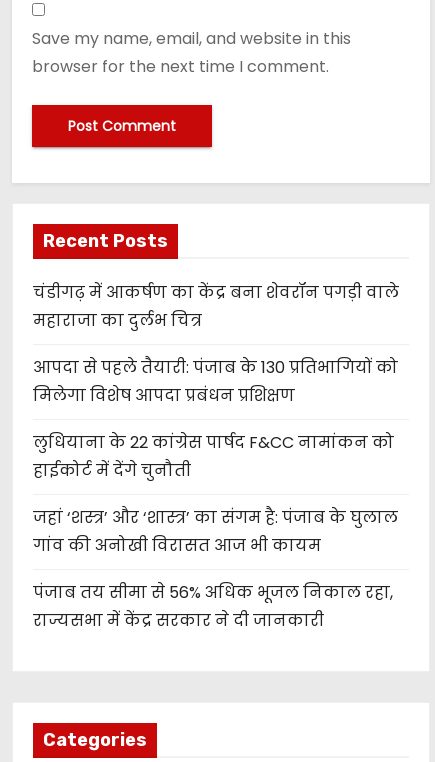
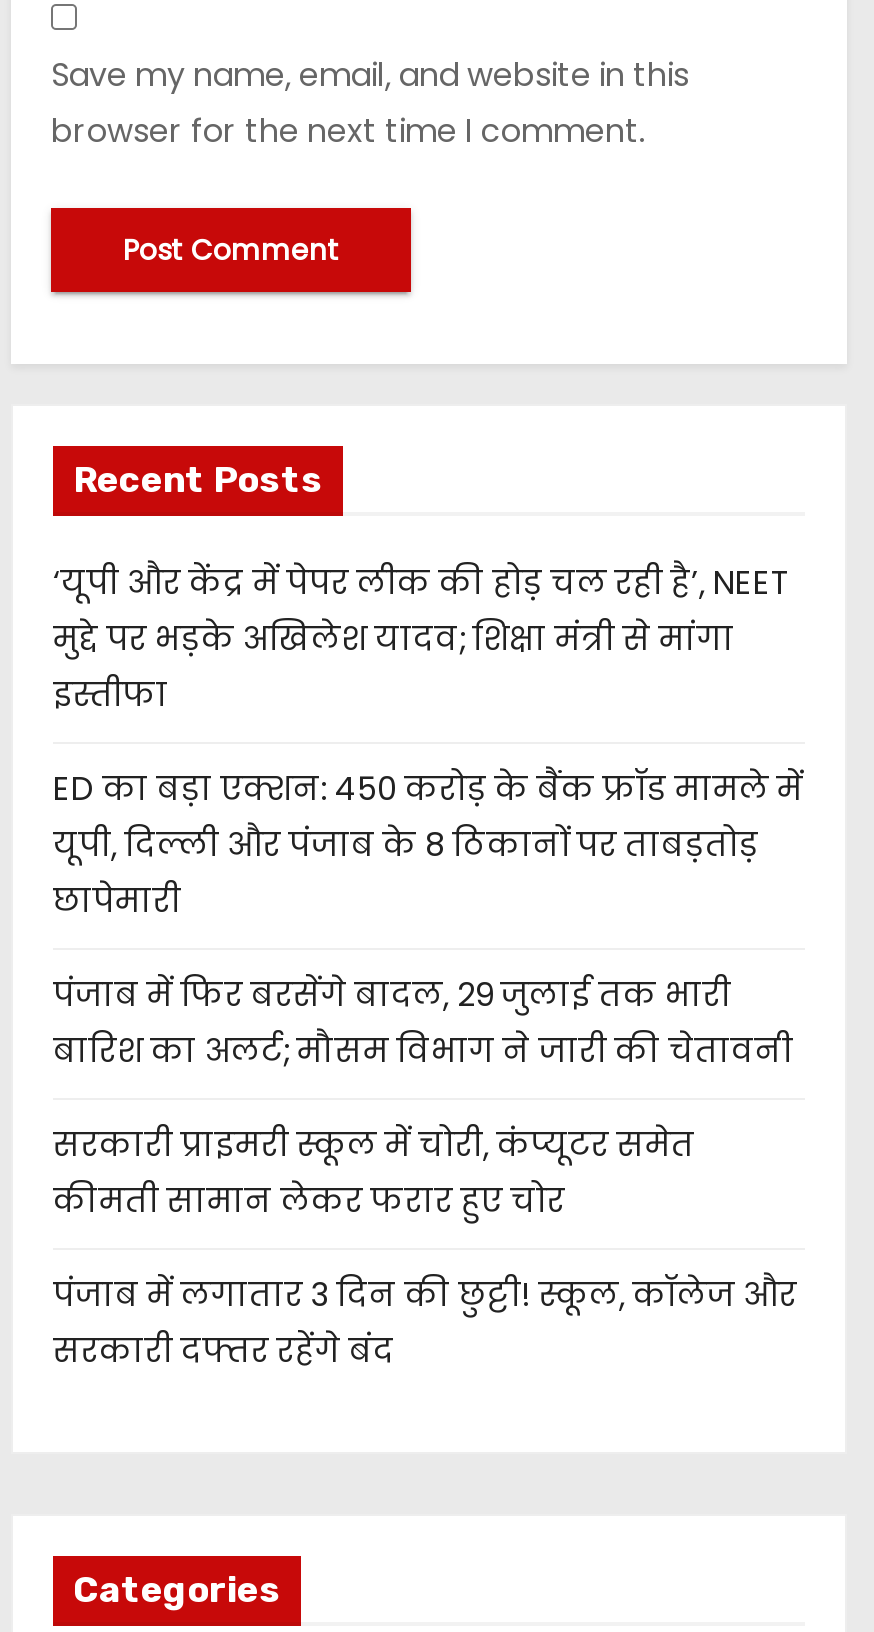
[33,281,399,332] चंडीगढ़ में आकर्षण का केंद्र बना शेवरॉन पगड़ी वाले | महाराजा का दुर्लभ चित्र -> [53,559,791,717] ‘यूपी और केंद्र में पेपर लीक की होड़ चल रही है’, NEET | मुद्दे पर भड़के अखिलेश यादव; शिक्षा मंत्री से मांगा | इस्तीफा
[33,356,398,407] आपदा से पहले तैयारी: पंजाब के 130 प्रतिभागियों को | मिलेगा विशेष आपदा प्रबंधन प्रशिक्षण -> [53,765,803,923] ED का बड़ा एक्शन: 450 करोड़ के बैंक फ्रॉड मामले में | यूपी, दिल्ली और पंजाब के 8 ठिकानों पर ताबड़तोड़ | छापेमारी
[33,431,394,482] लुधियाना के 22 कांग्रेस पार्षद F&CC नामांकन को | हाईकोर्ट में देंगे चुनौती -> [53,971,793,1073] पंजाब में फिर बरसेंगे बादल, 29 जुलाई तक भारी | बारिश का अलर्ट; मौसम विभाग ने जारी की चेतावनी
[33,506,398,557] जहां ‘शस्त्र’ और ‘शास्त्र’ का संगम है: पंजाब के घुलाल | गांव की अनोखी विरासत आज भी कायम -> [53,1121,695,1223] सरकारी प्राइमरी स्कूल में चोरी, कंप्यूटर समेत | कीमती सामान लेकर फरार हुए चोर
[33,581,393,632] पंजाब तय सीमा से 56% अधिक भूजल निकाल रहा, | राज्यसभा में केंद्र सरकार ने दी जानकारी -> [53,1271,797,1373] पंजाब में लगातार 3 दिन की छुट्टी! स्कूल, कॉलेज और | सरकारी दफ्तर रहेंगे बंद

